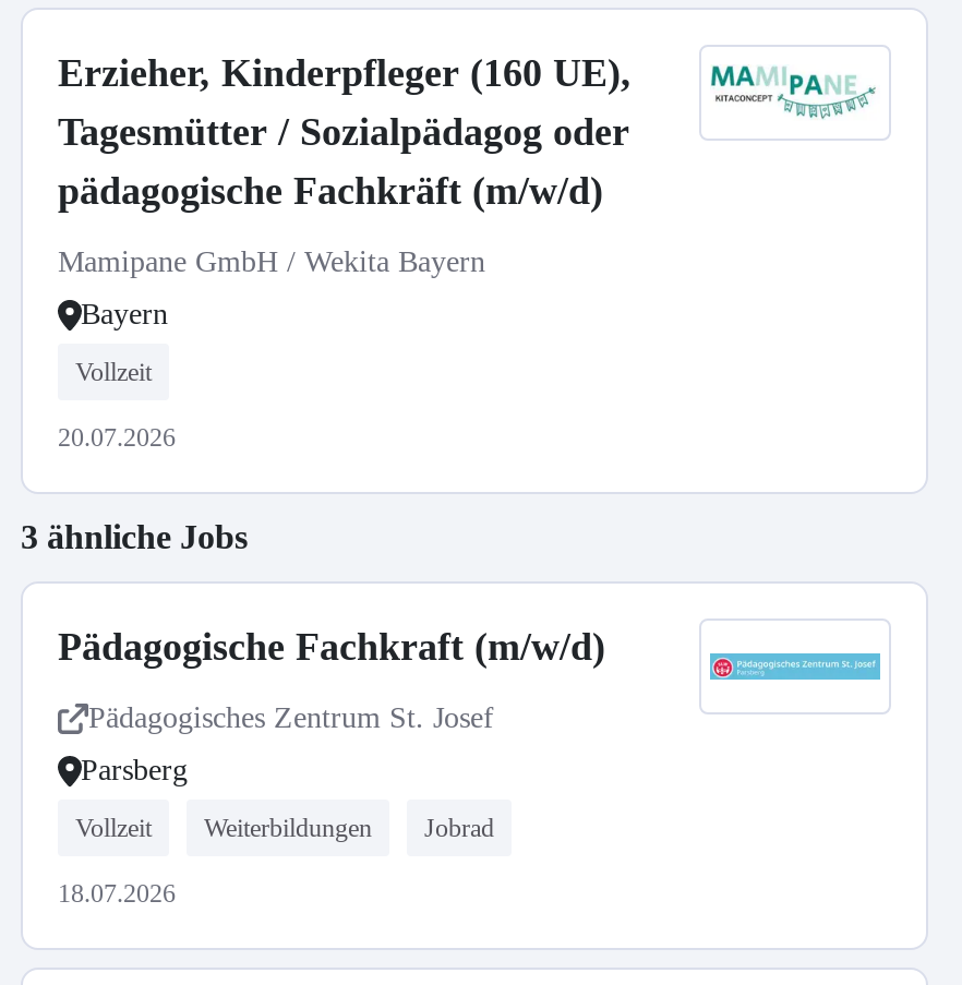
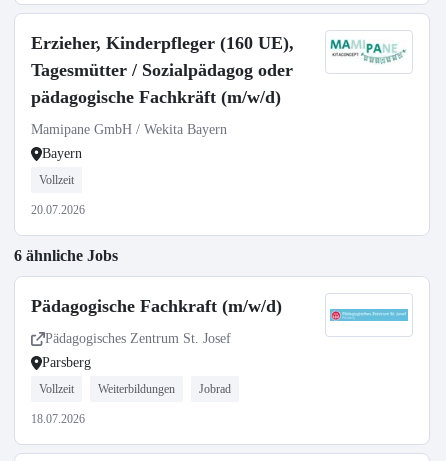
[21,518,248,555] 3 ähnliche Jobs -> [14,247,118,264] 6 ähnliche Jobs

